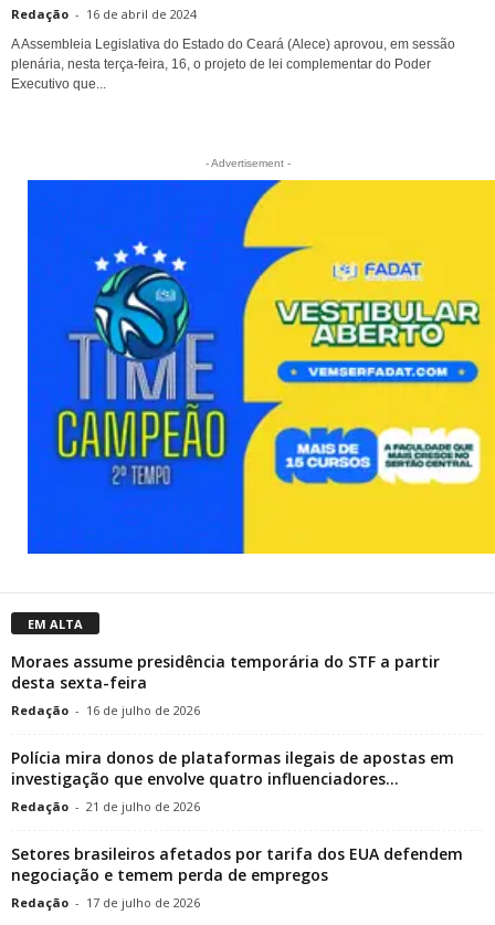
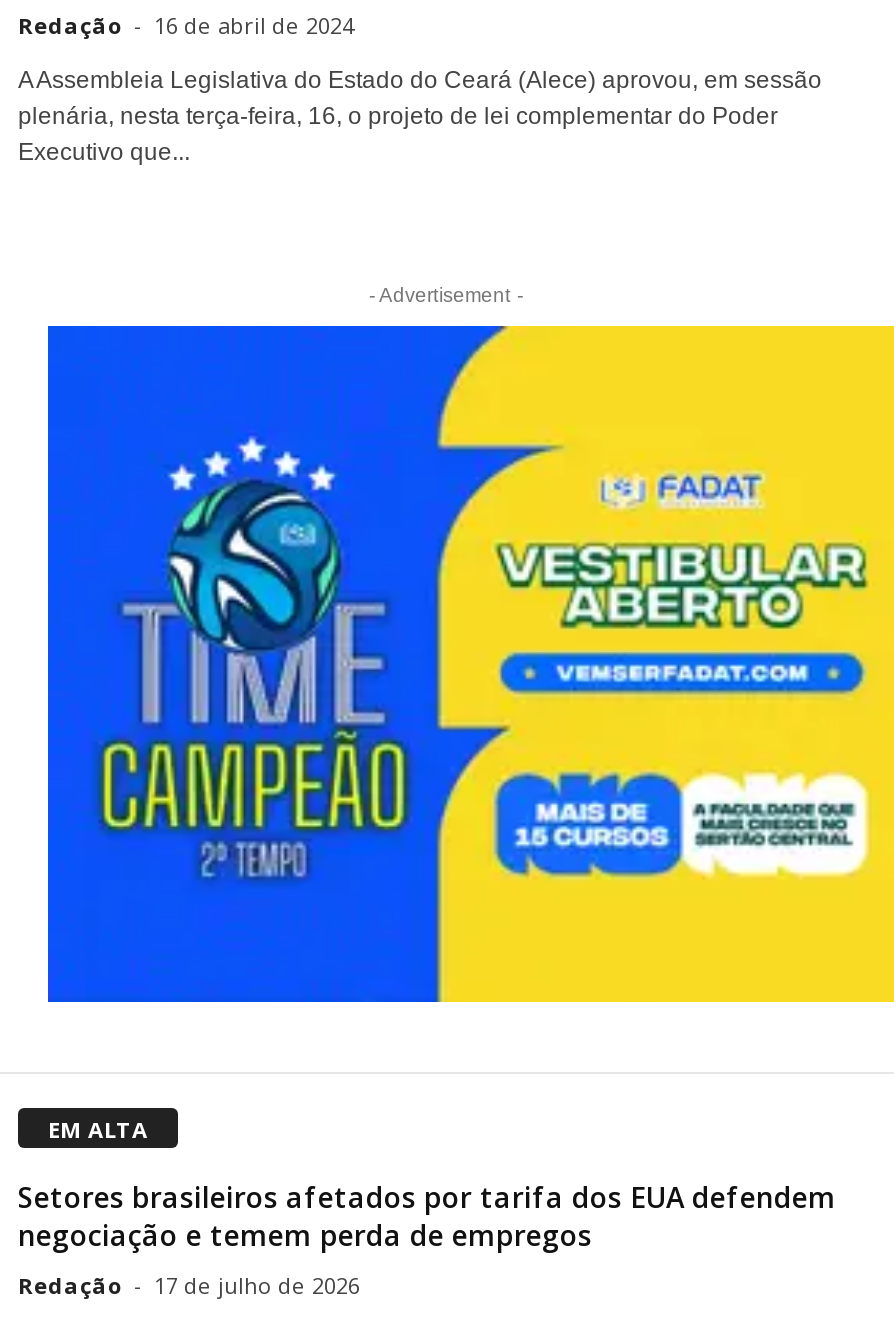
[11,650,454,814] Moraes assume presidência temporária do STF a partir | desta sexta-feira | Redação - 16 de julho de 2026 | Polícia mira donos de plataformas ilegais de apostas em | investigação que envolve quatro influenciadores... | Redação - 21 de julho de 2026 -> none

